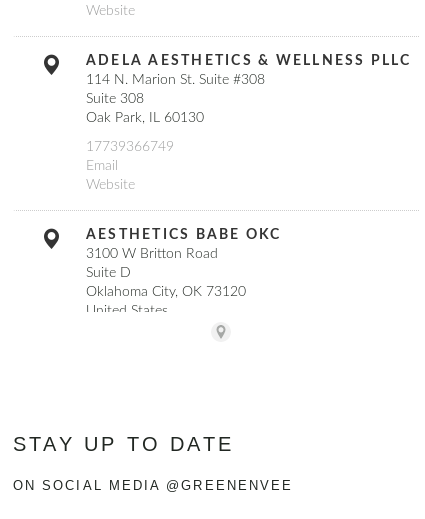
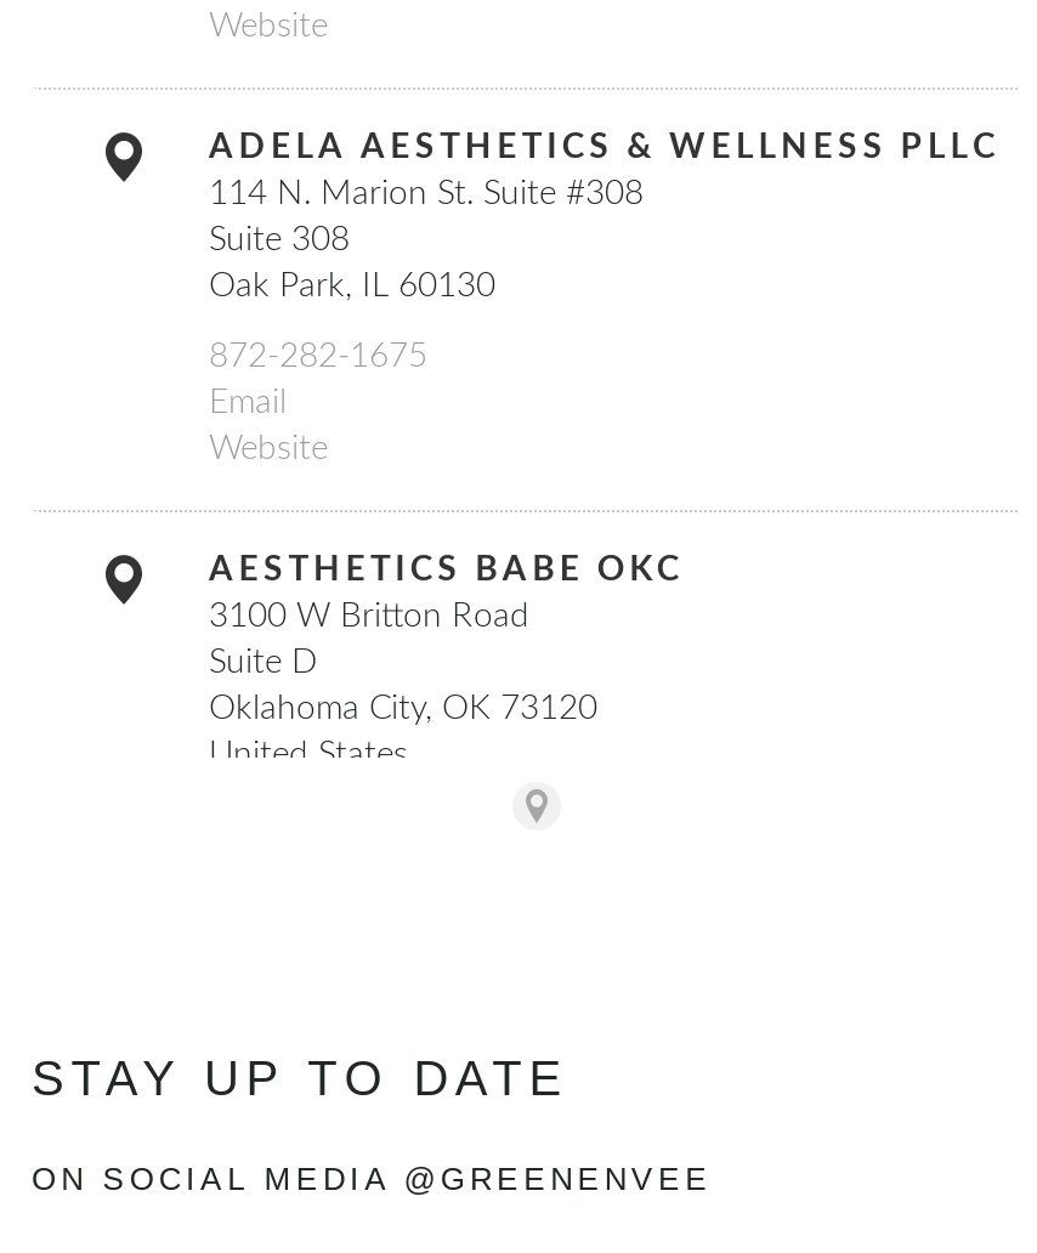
[86,140,174,154] 17739366749 -> [209,339,427,373] 872-282-1675

